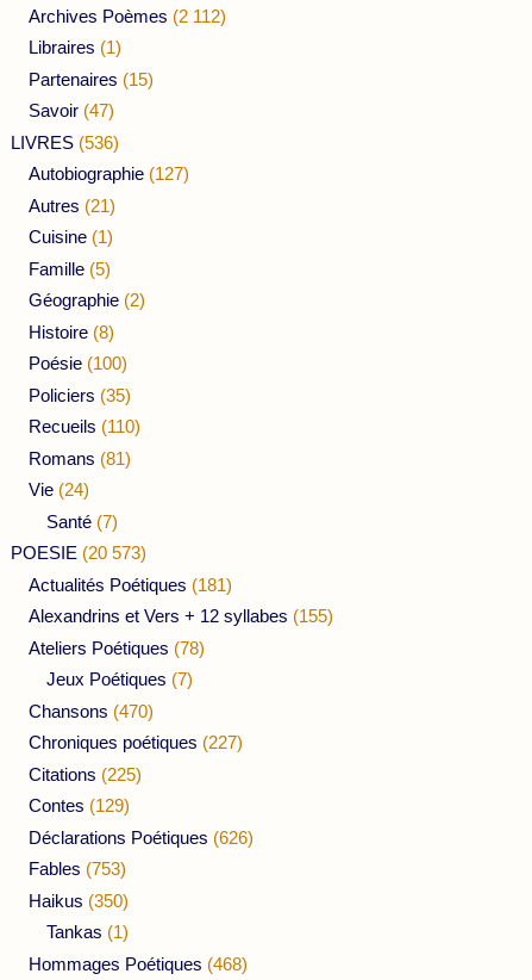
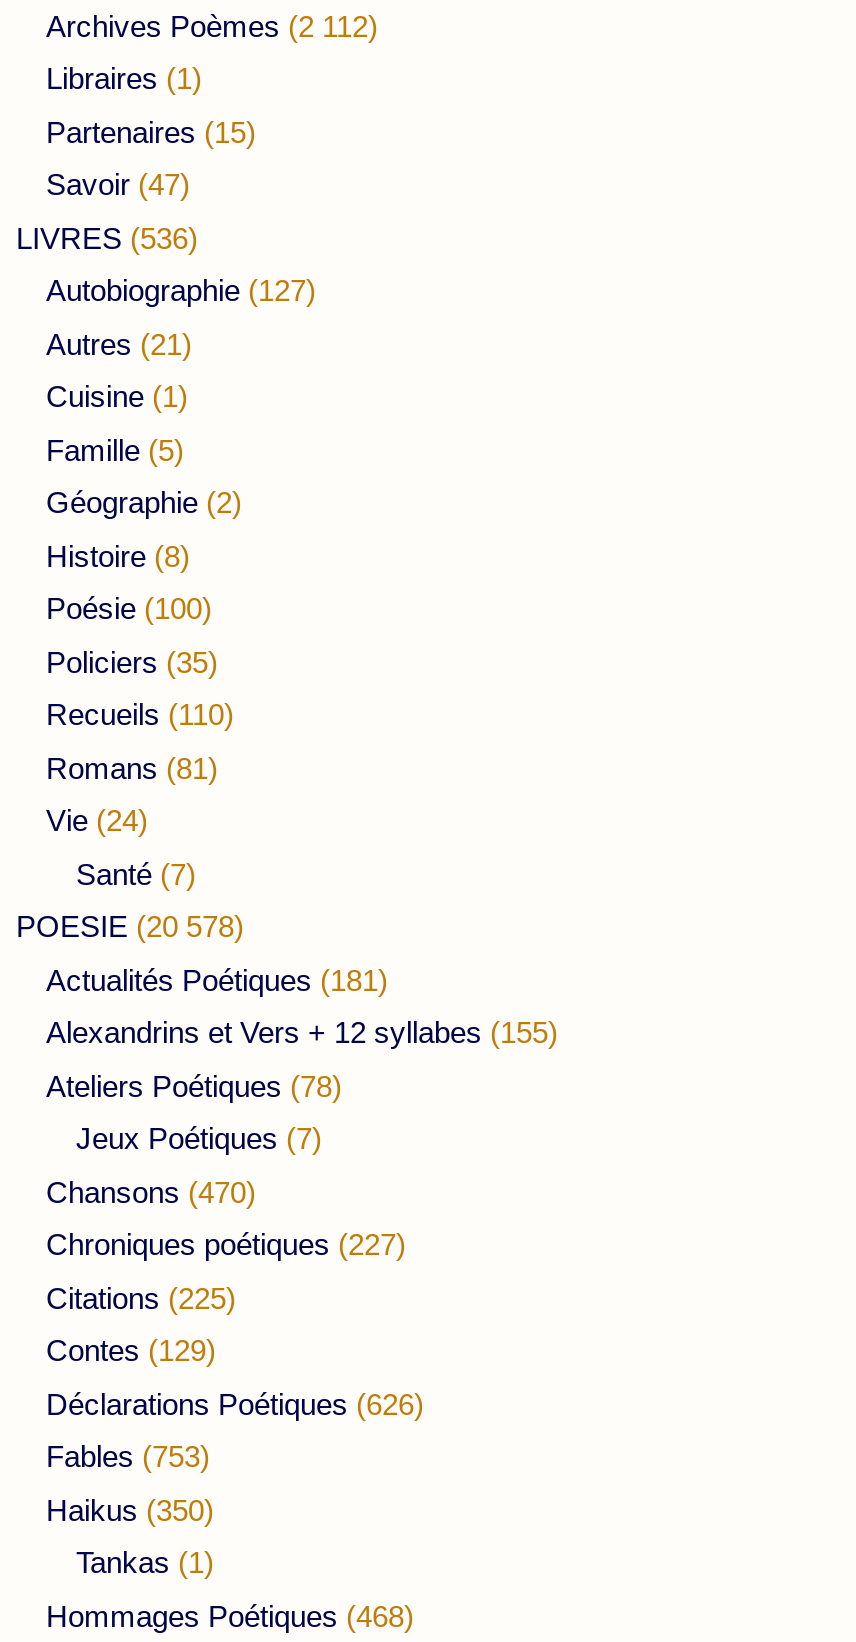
[11,543,146,563] POESIE (20 573) -> [16,910,244,944] POESIE (20 578)

